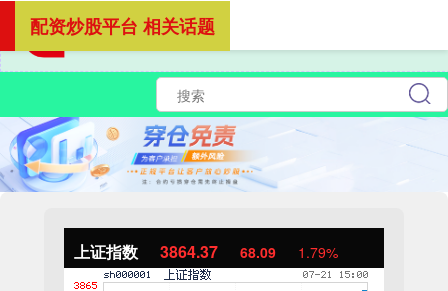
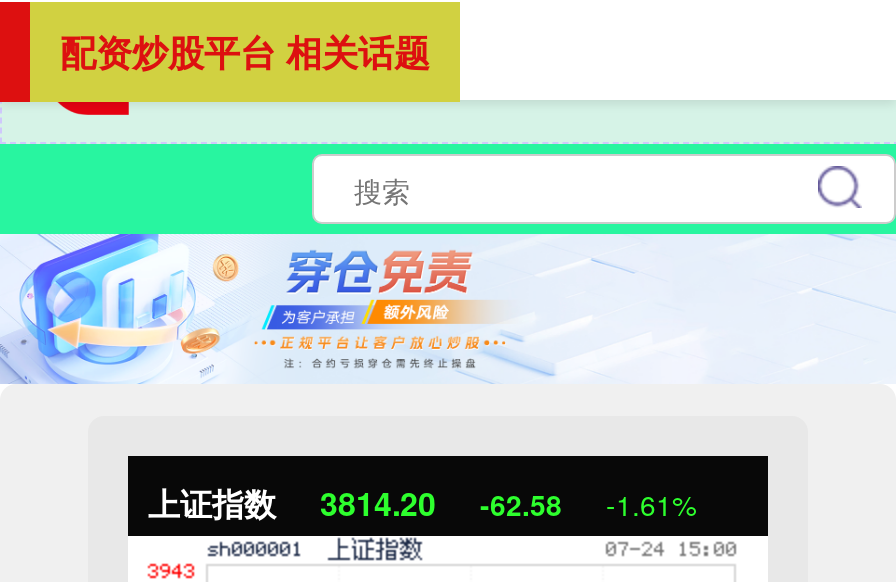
[160,240,218,263] 3864.37 -> [320,481,436,527] 3814.20
[240,242,276,262] 68.09 -> [480,485,562,525] -62.58
[298,242,338,262] 1.79% -> [606,485,696,525] -1.61%

